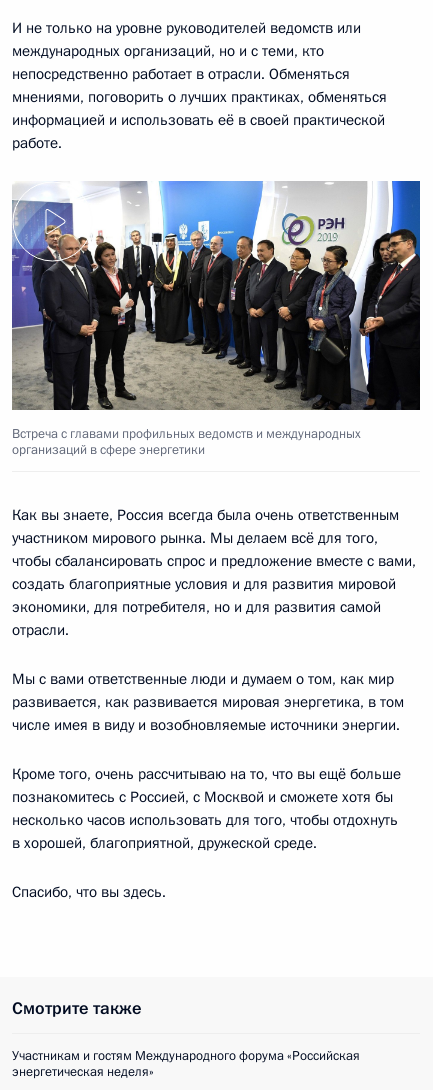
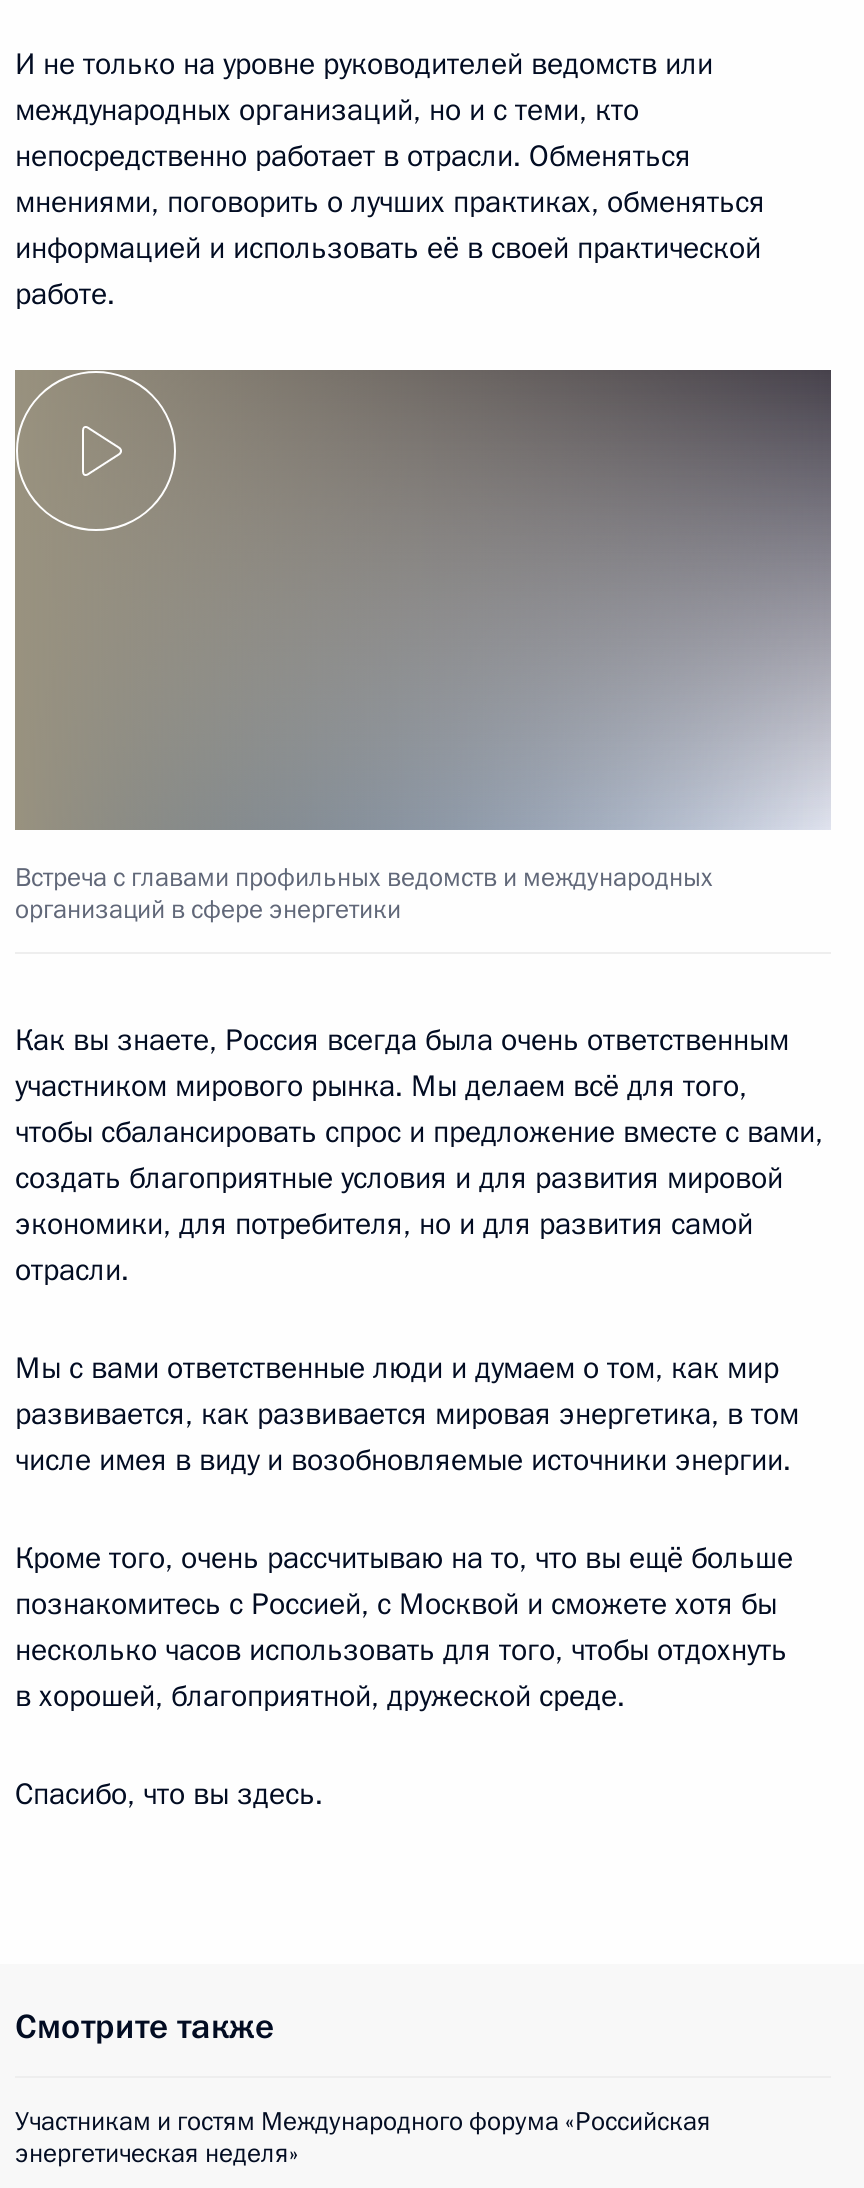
[12,180,421,411] [image] -> [13,367,833,831] [image]

